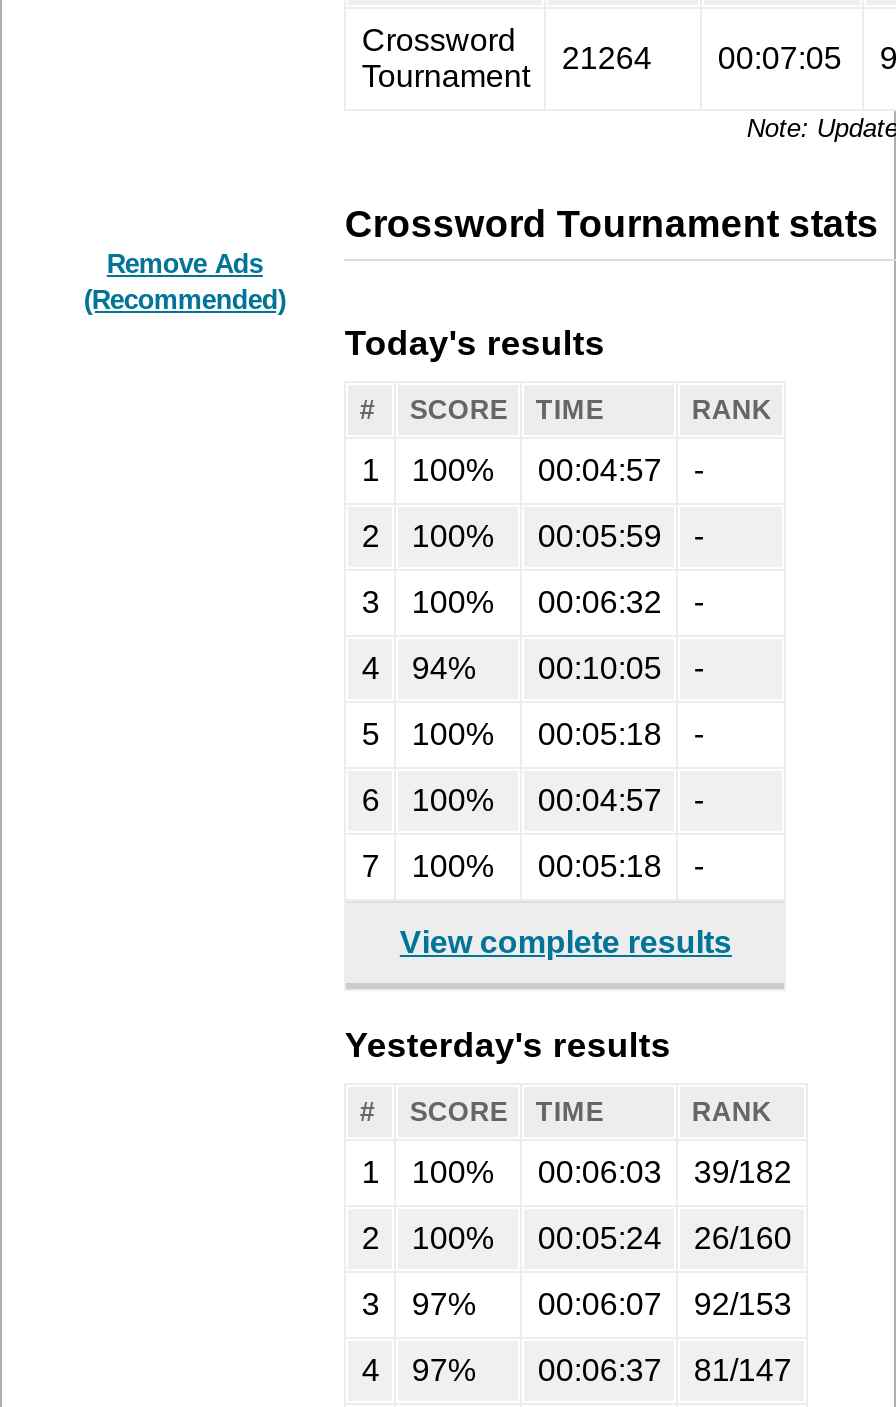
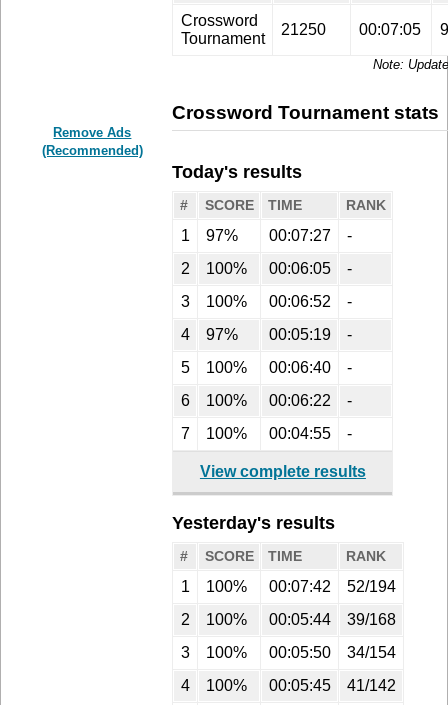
[562,40,652,74] 21264 -> [281,21,326,38] 21250
[412,452,494,486] 100% -> [206,227,238,244] 97%
[538,452,662,486] 00:04:57 -> [269,227,331,244] 00:07:27
[538,518,662,552] 00:05:59 -> [269,260,331,277] 00:06:05
[538,584,662,618] 00:06:32 -> [269,293,331,310] 00:06:52
[412,650,476,684] 94% -> [206,326,238,343] 97%
[538,650,662,684] 00:10:05 -> [269,326,331,343] 00:05:19
[538,716,662,750] 00:05:18 -> [269,359,331,376] 00:06:40
[538,782,662,816] 00:04:57 -> [269,392,331,409] 00:06:22
[538,848,662,882] 00:05:18 -> [269,425,331,442] 00:04:55
[538,1155,662,1189] 00:06:03 -> [269,578,331,595] 00:07:42
[694,1155,792,1189] 39/182 -> [347,578,396,595] 52/194
[538,1221,662,1255] 00:05:24 -> [269,611,331,628] 00:05:44
[694,1221,792,1255] 26/160 -> [347,611,396,628] 39/168
[412,1287,476,1321] 97% -> [206,644,247,661] 100%
[538,1287,662,1321] 00:06:07 -> [269,644,331,661] 00:05:50
[694,1287,792,1321] 92/153 -> [347,644,396,661] 34/154
[412,1353,476,1387] 97% -> [206,677,247,694] 100%
[538,1353,662,1387] 00:06:37 -> [269,677,331,694] 00:05:45
[694,1353,792,1387] 81/147 -> [347,677,396,694] 41/142

